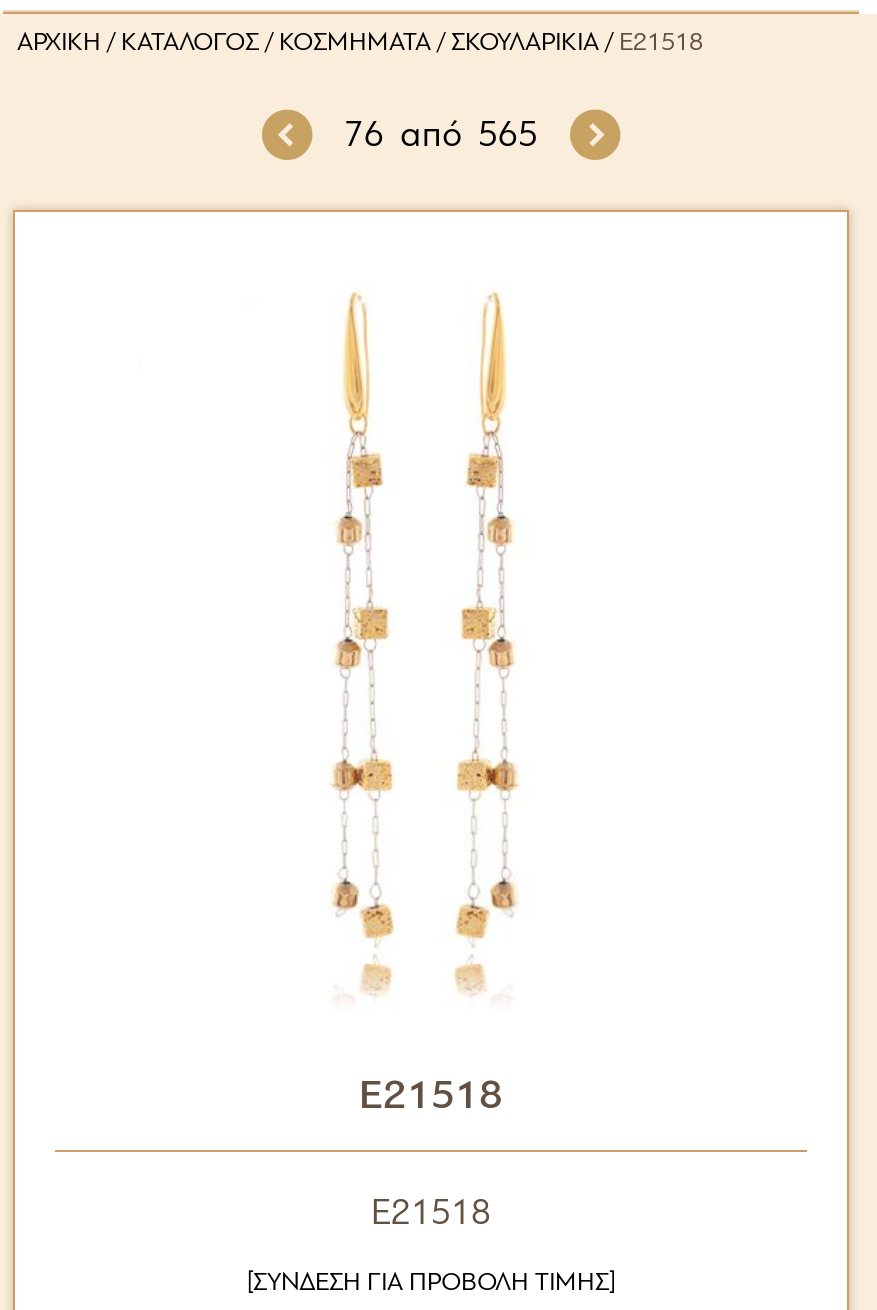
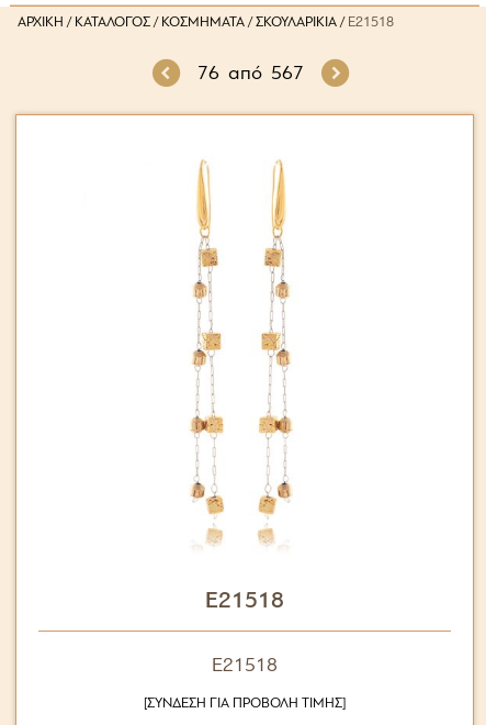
[344,119,538,157] 76 από 565 -> [197,64,303,85] 76 από 567

